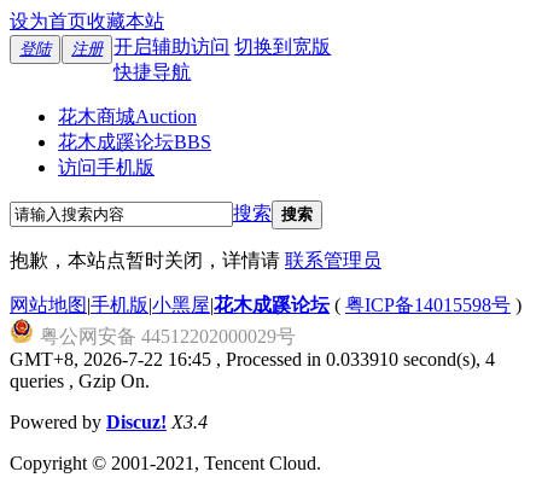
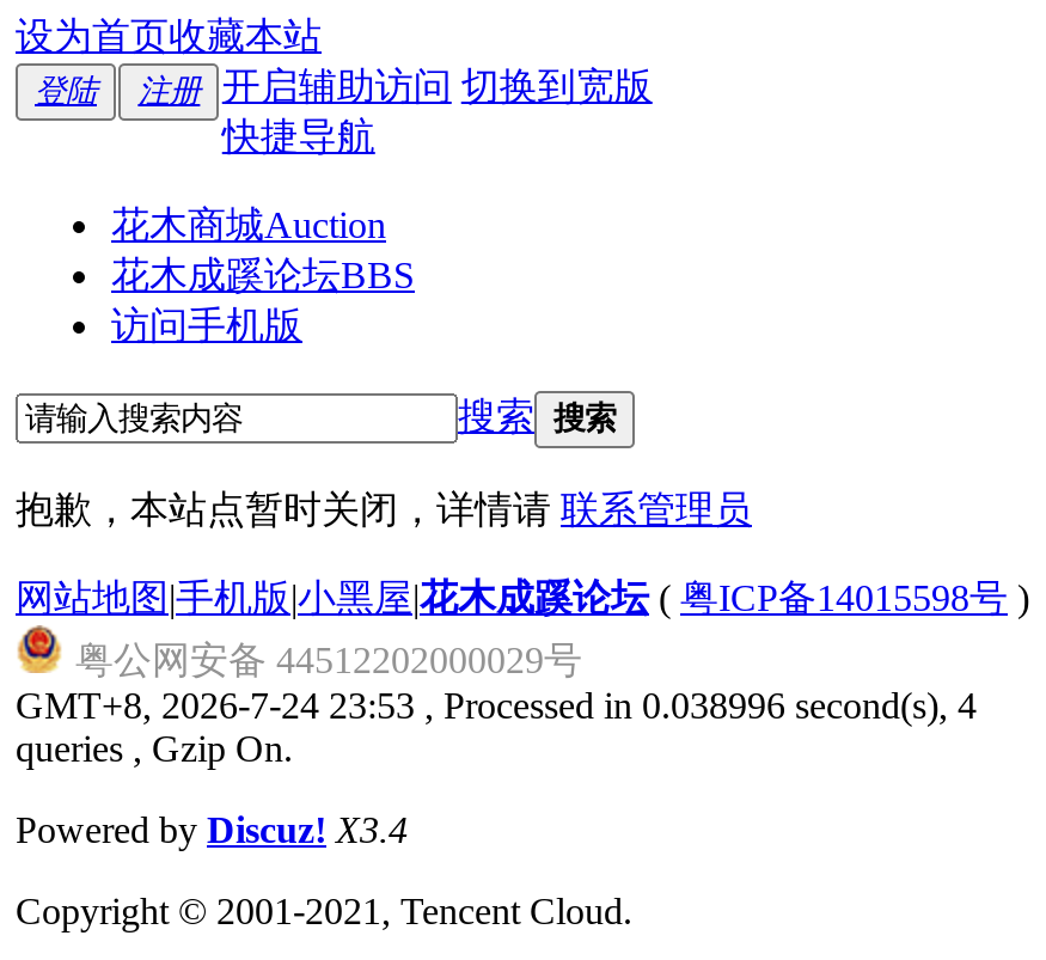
[10,349,495,369] GMT+8, 2026-7-22 16:45, Processed in 0.033910 second(s), 4 -> [16,685,977,726] GMT+8, 2026-7-24 23:53, Processed in 0.038996 second(s), 4

